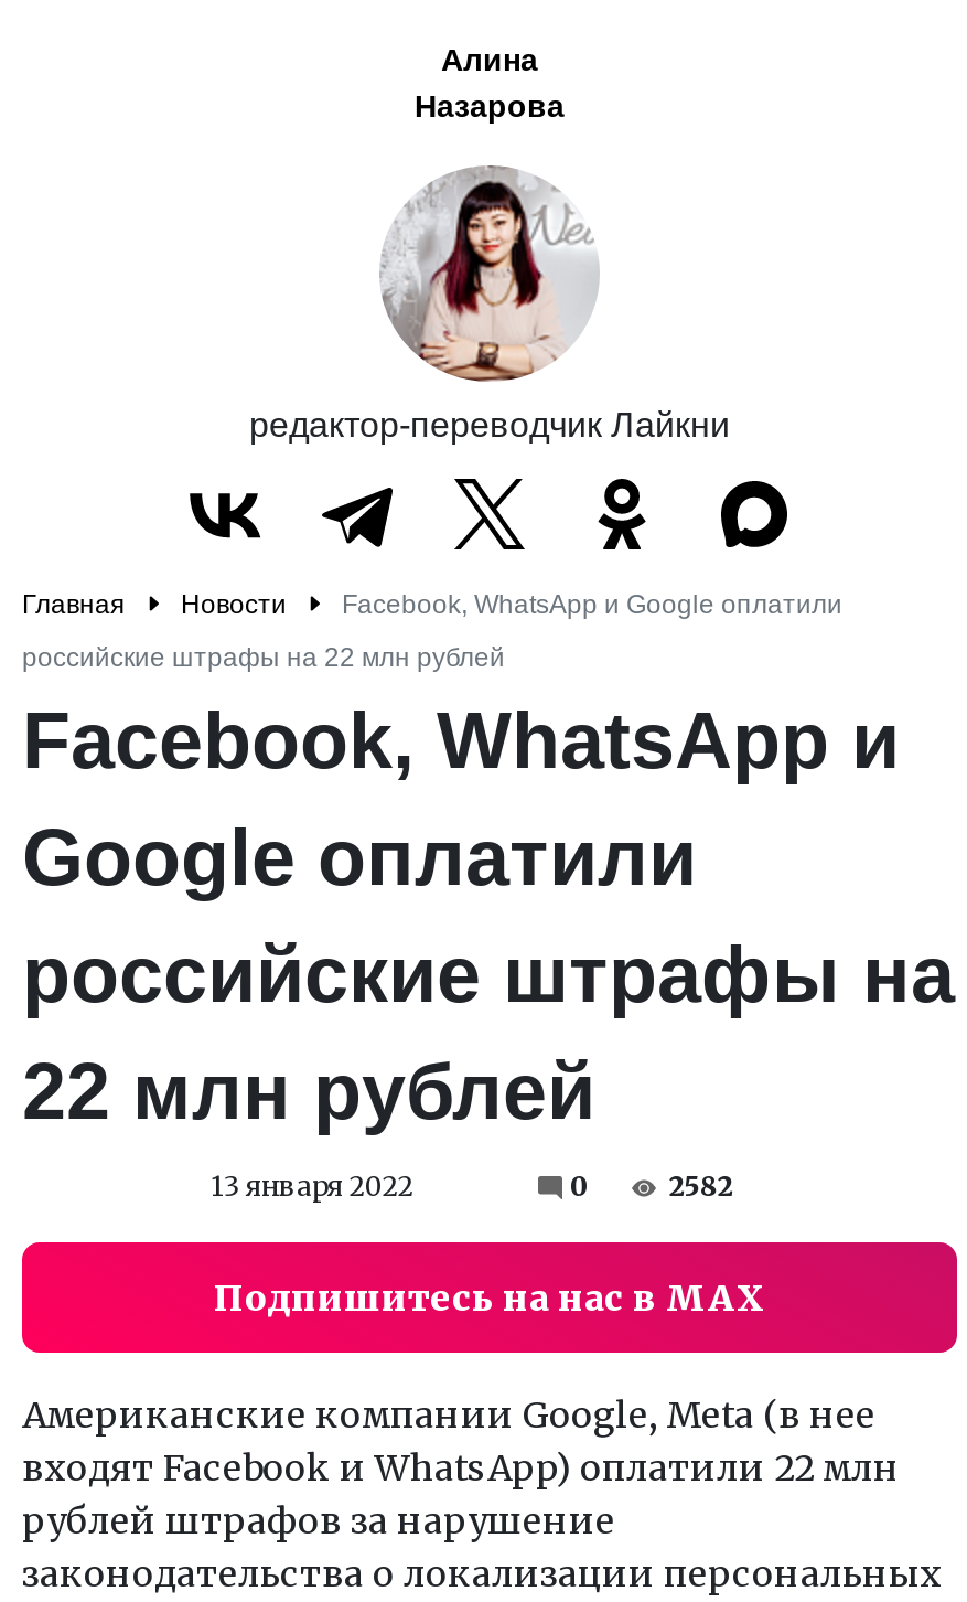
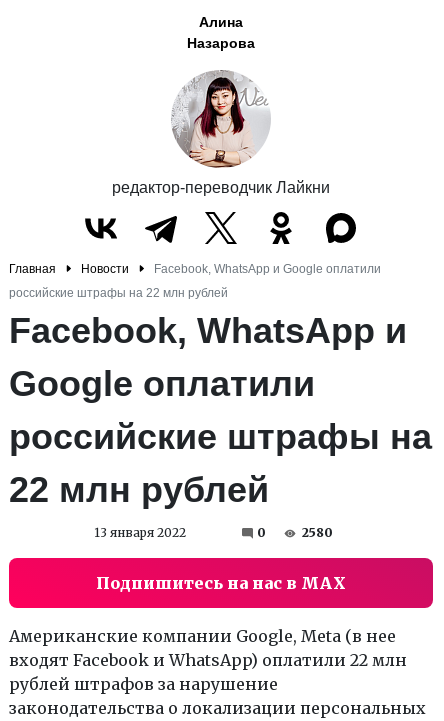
[669,1170,733,1203] 2582 -> [301,525,332,540] 2580

